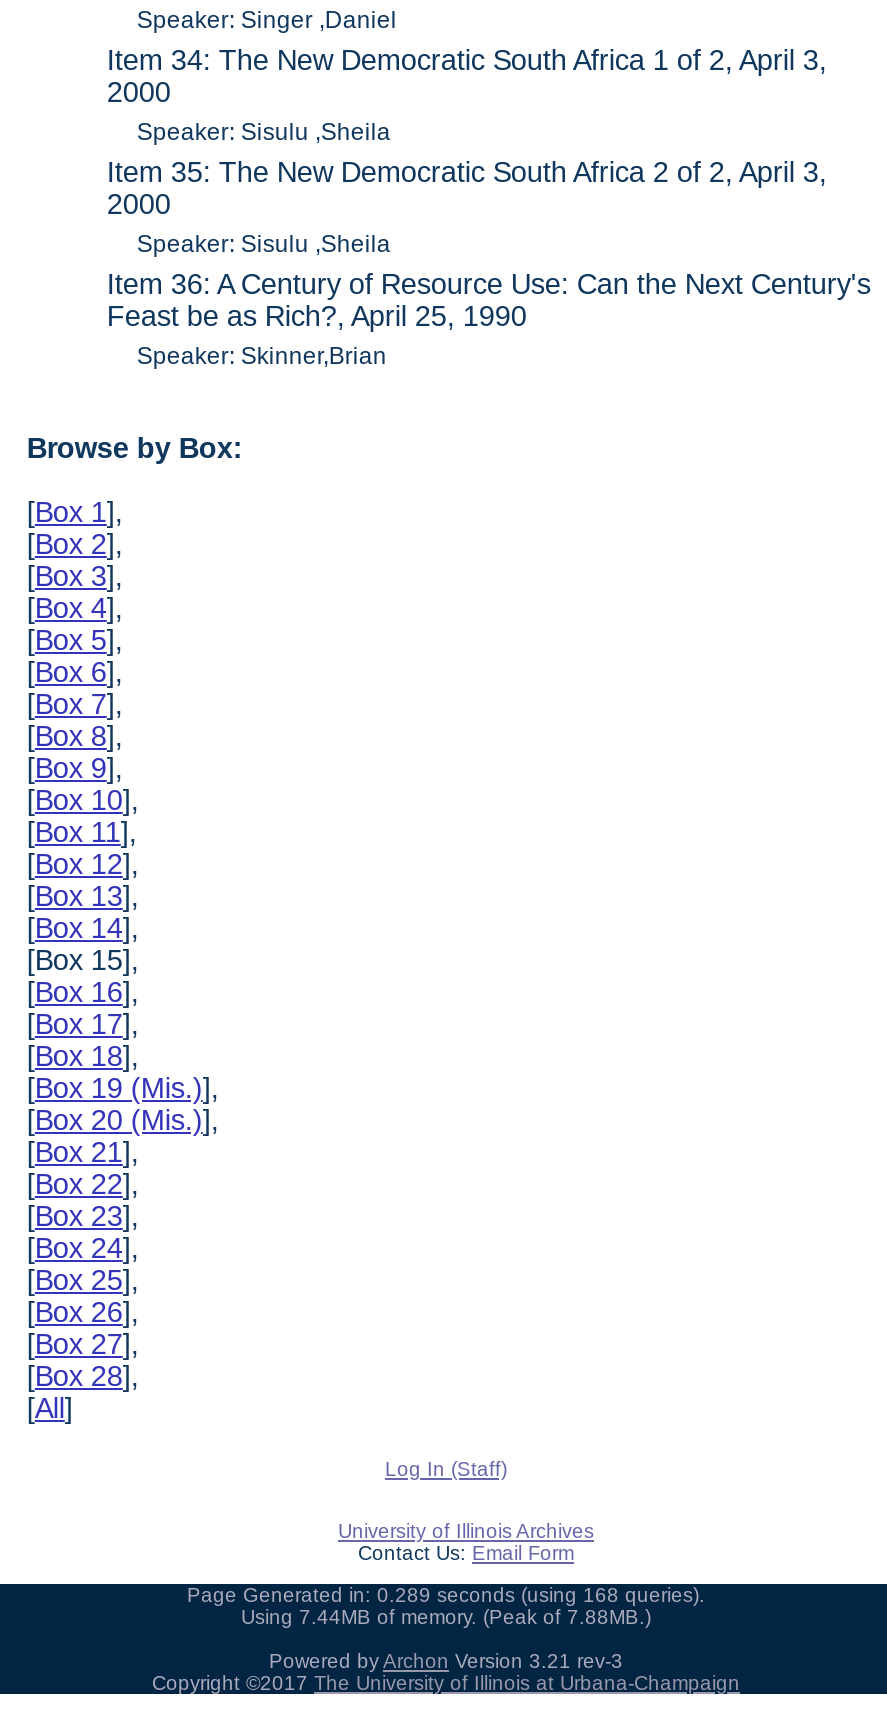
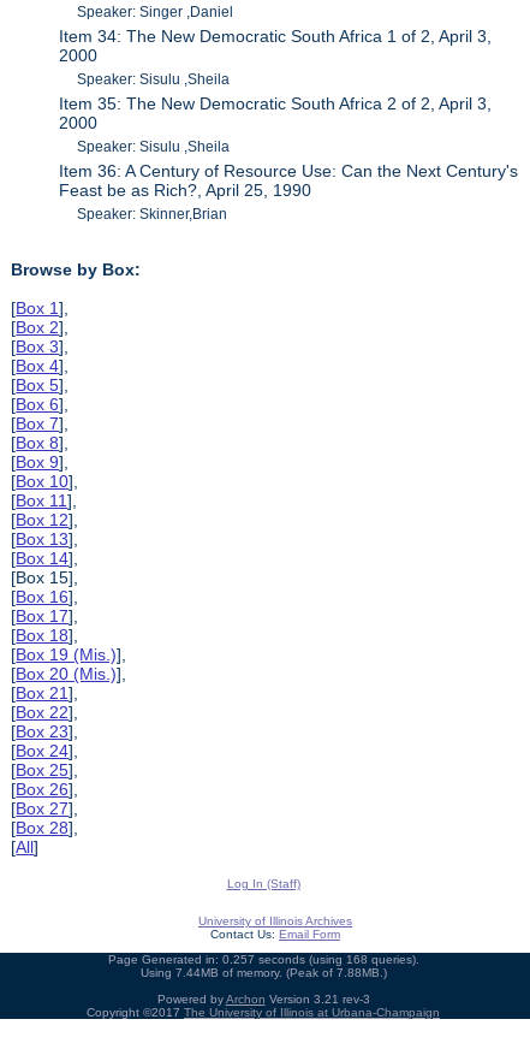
[187,1584,705,1606] Page Generated in: 0.289 seconds (using 168 queries). -> [108,953,419,966] Page Generated in: 0.257 seconds (using 168 queries).

